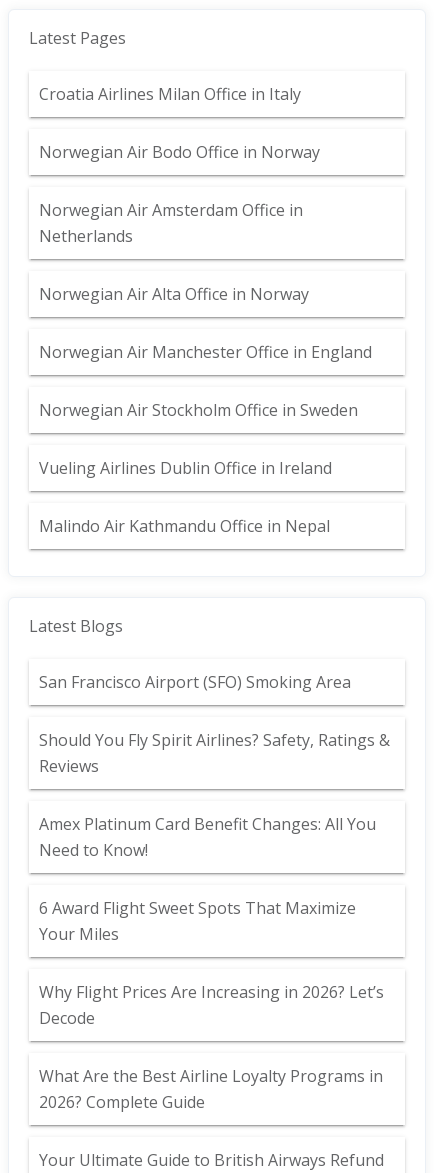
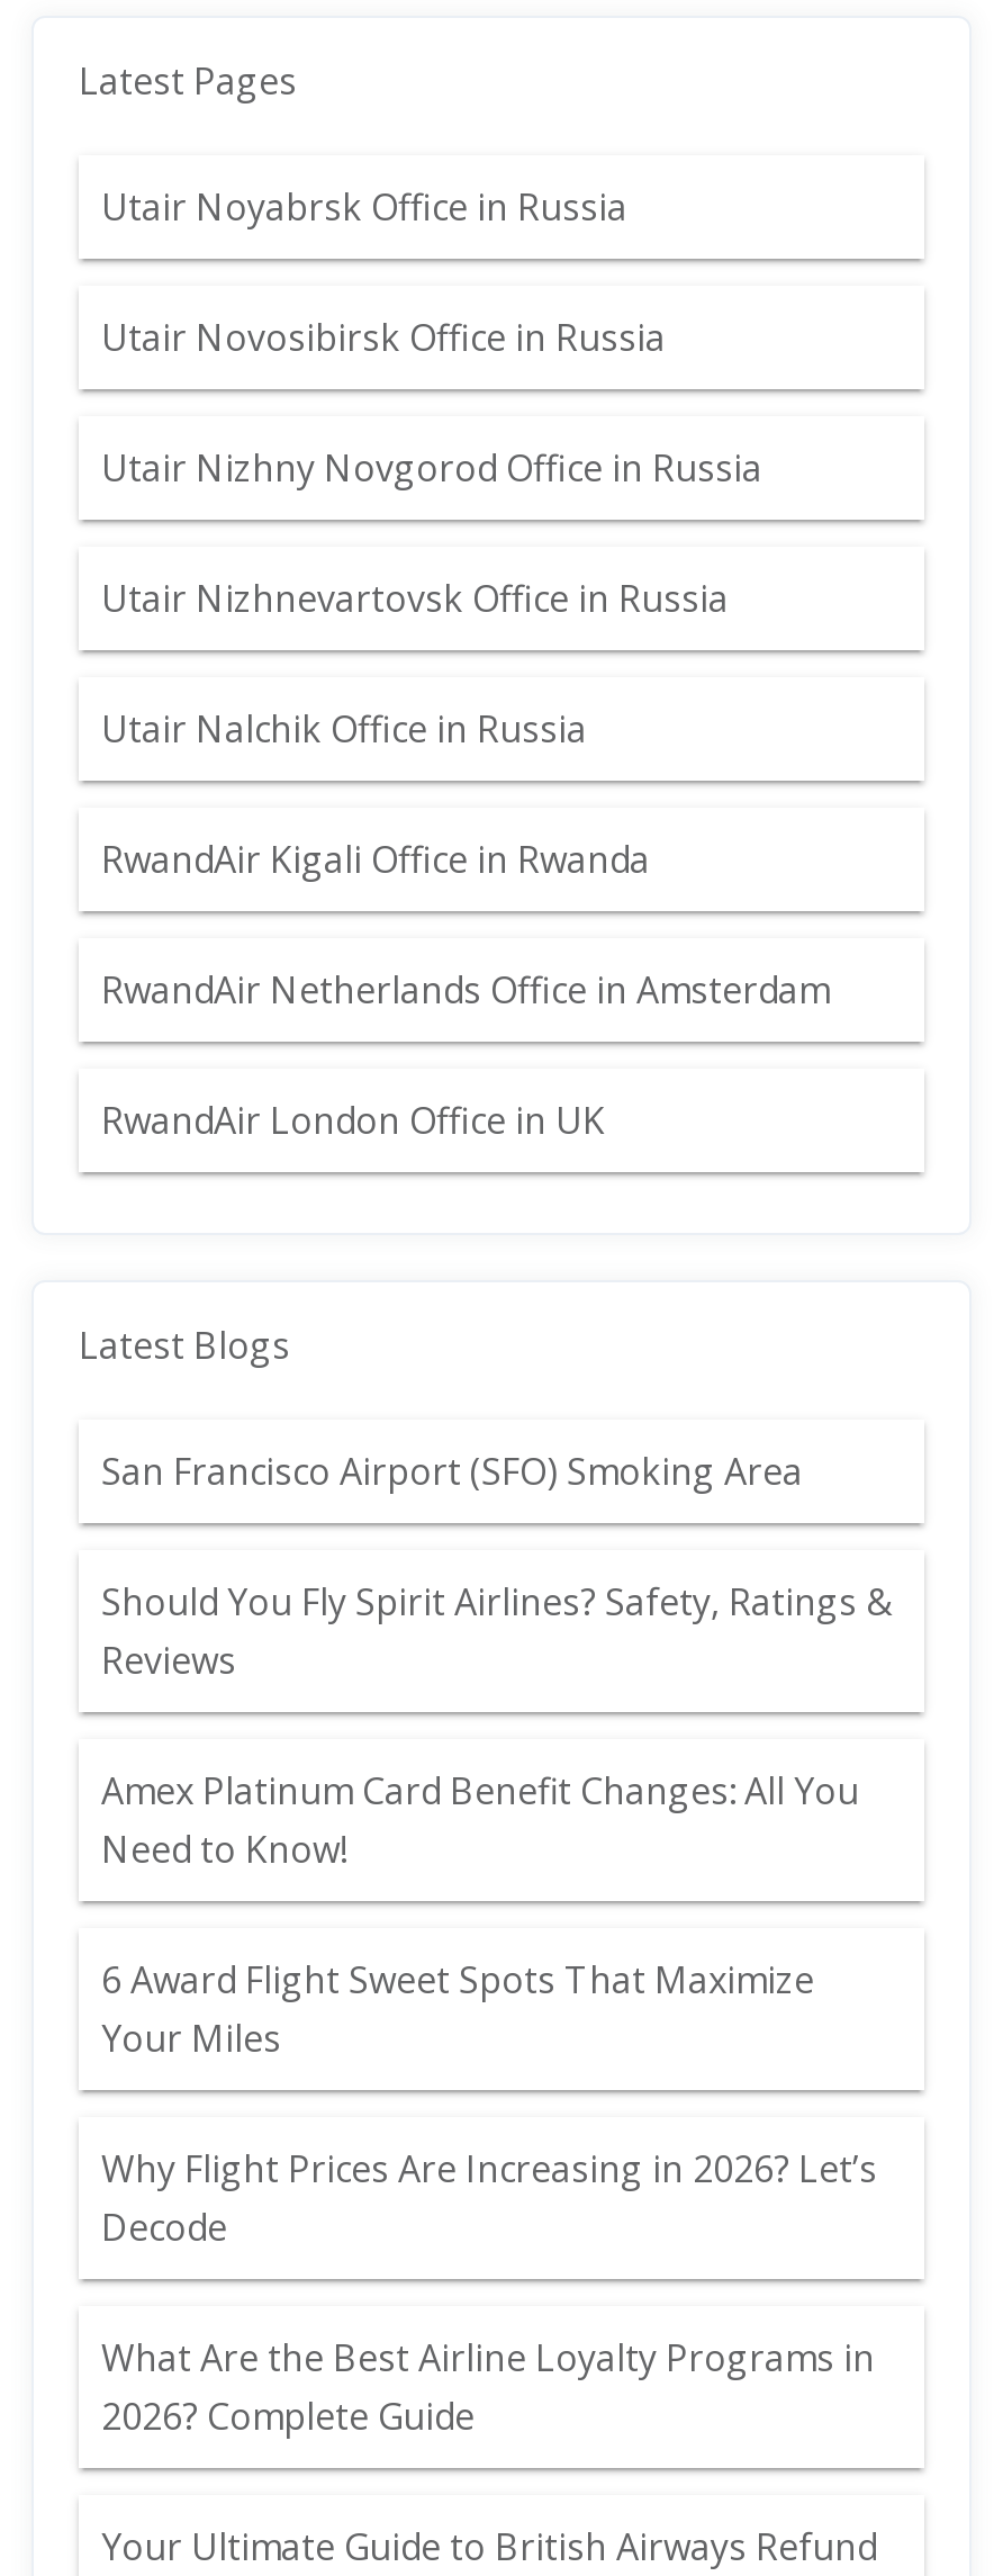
[39,83,301,105] Croatia Airlines Milan Office in Italy -> [101,182,627,232] Utair Noyabrsk Office in Russia
[39,141,320,163] Norwegian Air Bodo Office in Norway -> [101,313,666,362] Utair Novosibirsk Office in Russia
[39,199,303,247] Norwegian Air Amsterdam Office in | Netherlands -> [101,443,762,493] Utair Nizhny Novgorod Office in Russia
[39,283,309,305] Norwegian Air Alta Office in Norway -> [101,574,729,623] Utair Nizhnevartovsk Office in Russia
[39,341,372,363] Norwegian Air Manchester Office in England -> [101,704,587,754] Utair Nalchik Office in Russia
[39,399,358,421] Norwegian Air Stockholm Office in Sweden -> [101,835,650,884] RwandAir Kigali Office in Rwanda
[39,457,332,479] Vueling Airlines Dublin Office in Ireland -> [101,965,830,1015] RwandAir Netherlands Office in Amsterdam
[39,515,330,537] Malindo Air Kathmandu Office in Nepal -> [101,1096,605,1145] RwandAir London Office in UK

